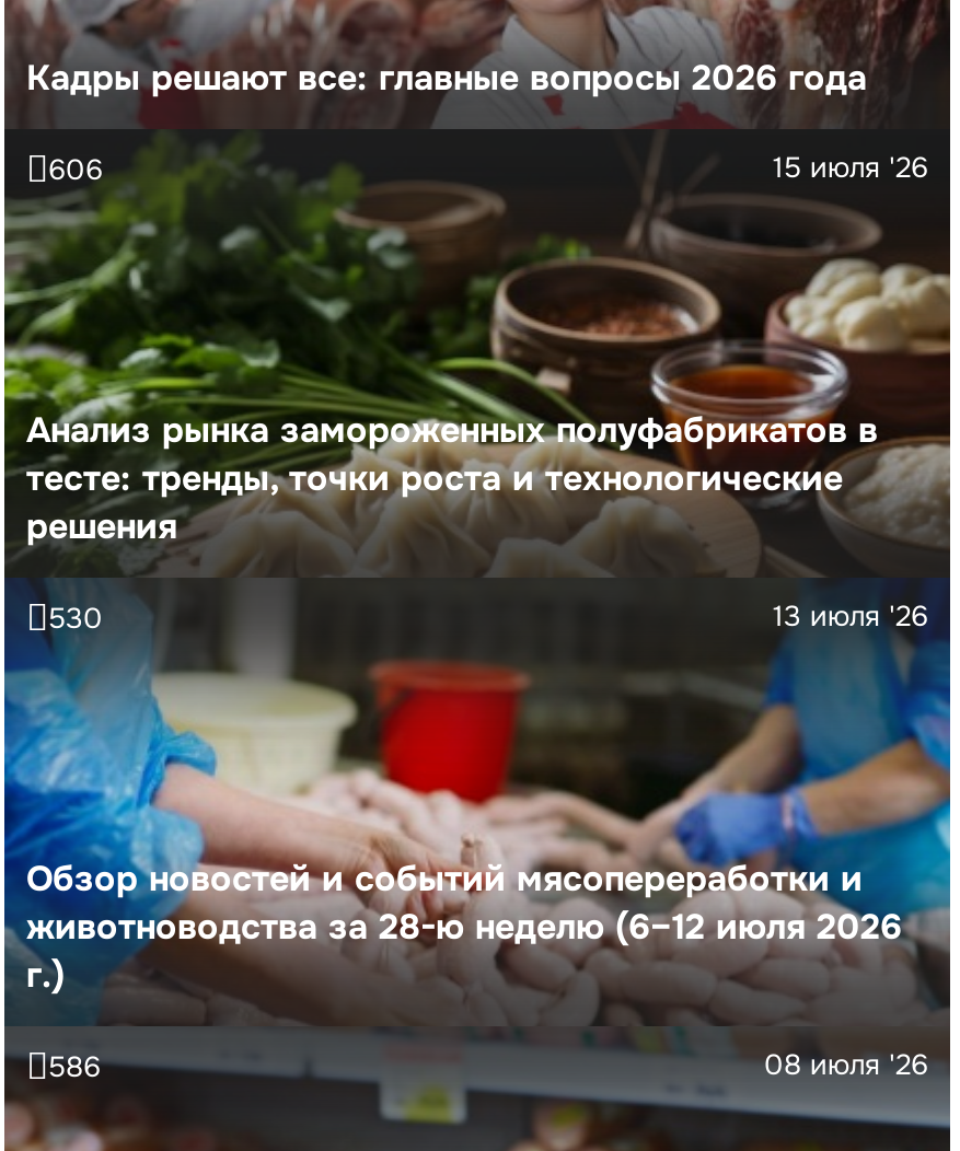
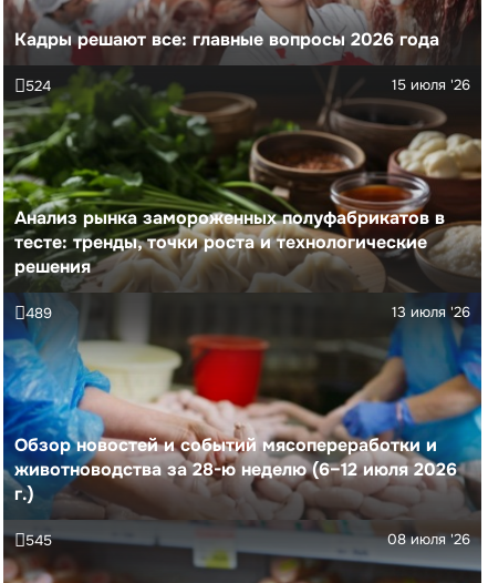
[48,151,103,188] 606 -> [25,76,51,95] 524
[48,599,103,637] 530 -> [25,304,52,322] 489
[48,1048,101,1085] 586 -> [25,531,52,550] 545

